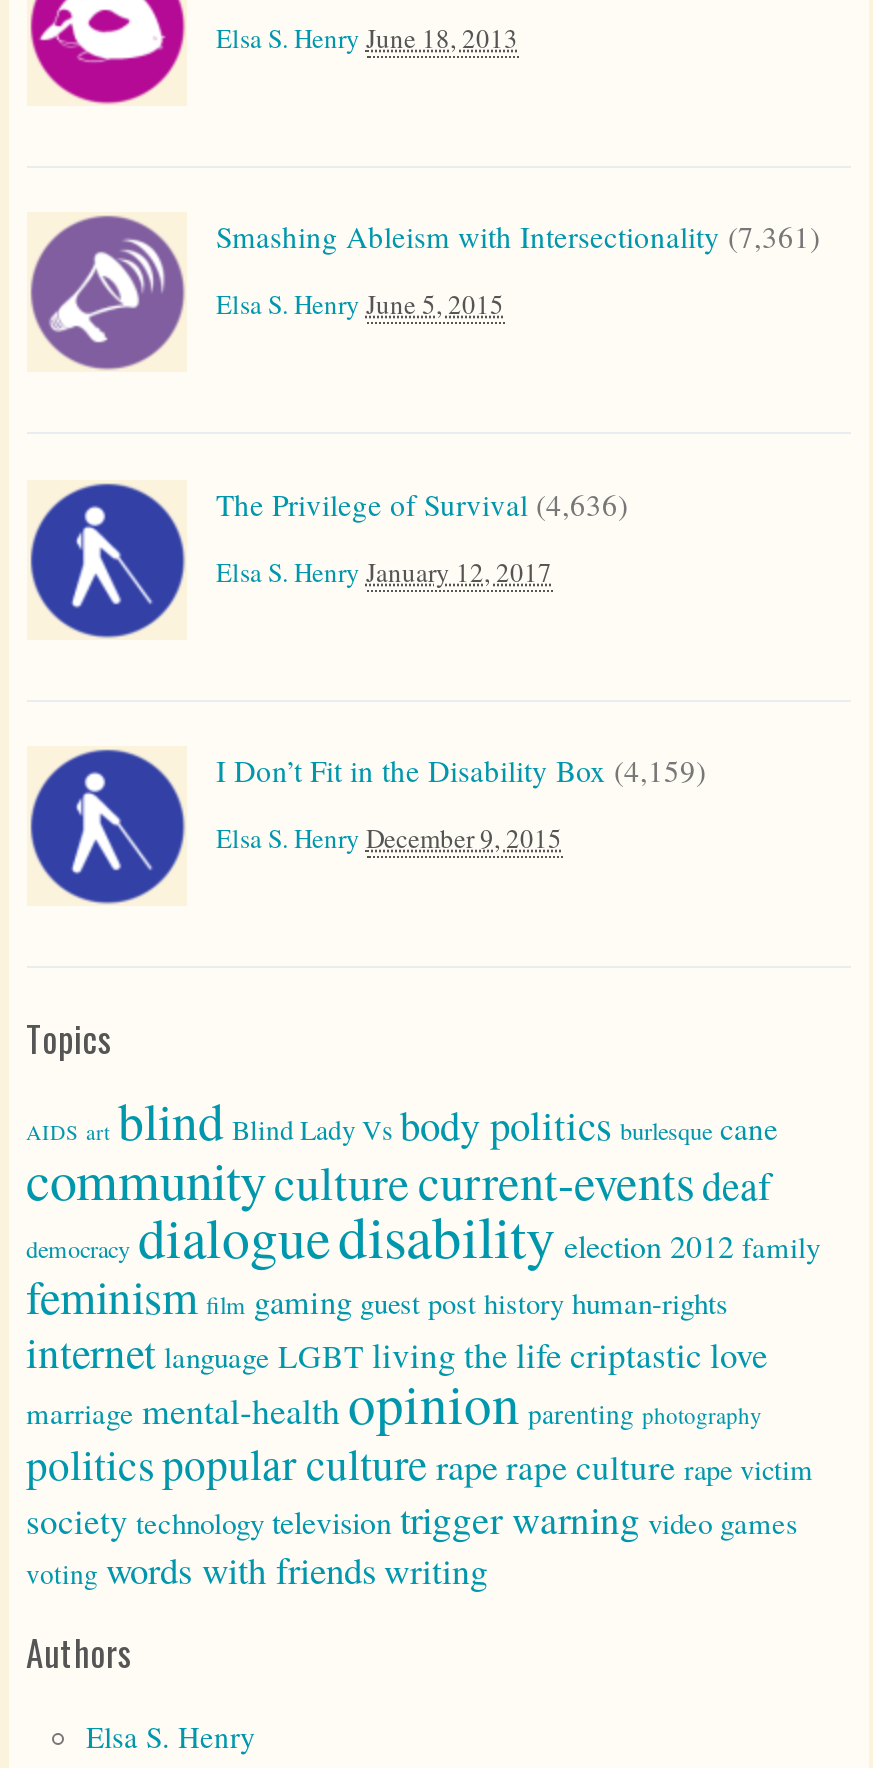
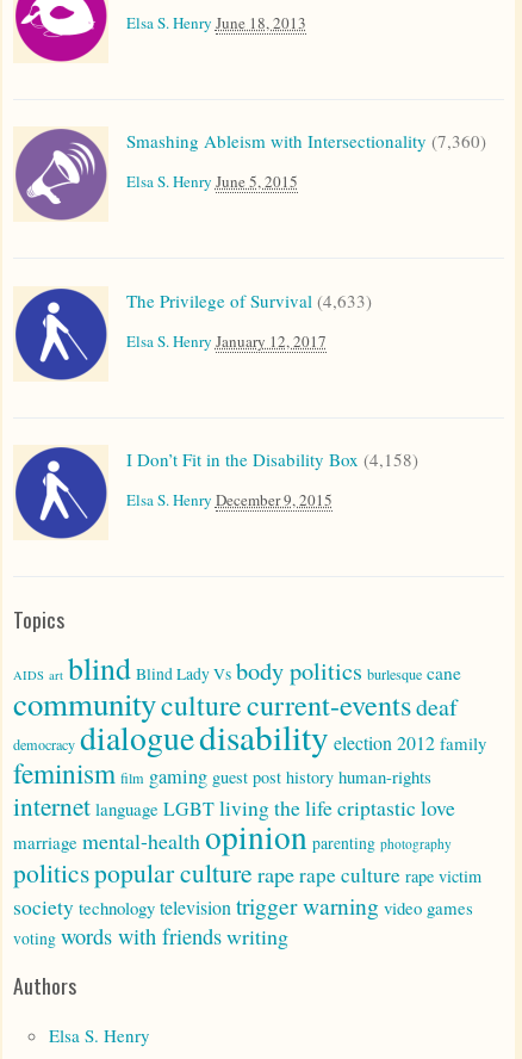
[216,216,820,256] Smashing Ableism with Intersectionality (7,361) -> [126,129,486,153] Smashing Ableism with Intersectionality (7,360)
[216,483,628,523] The Privilege of Survival (4,636) -> [126,288,371,312] The Privilege of Survival (4,633)
[216,750,706,790] I Don’t Fit in the Disability Box (4,159) -> [126,447,418,471] I Don’t Fit in the Disability Box (4,158)

